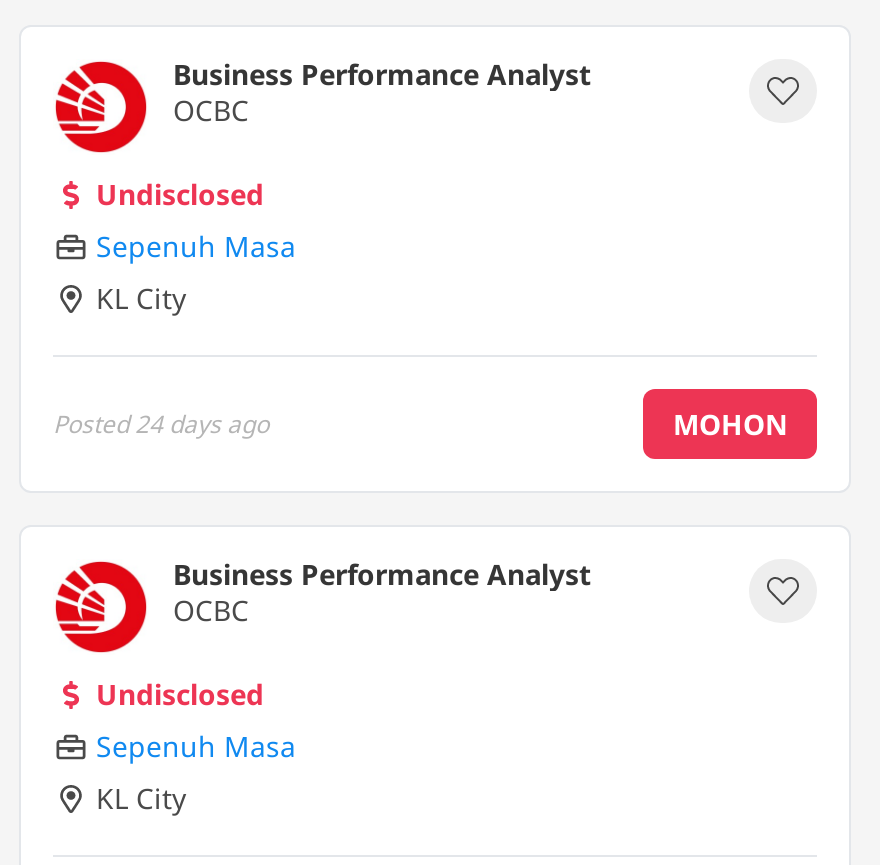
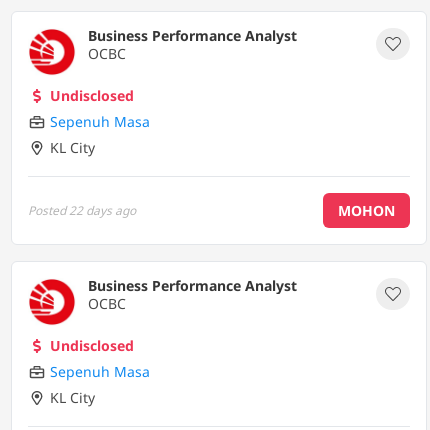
[53,406,269,440] Posted24 days ago -> [28,201,136,218] Posted22 days ago

